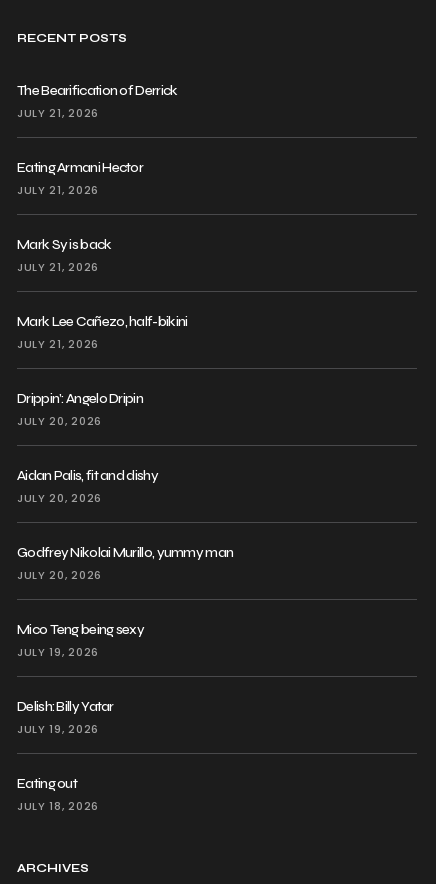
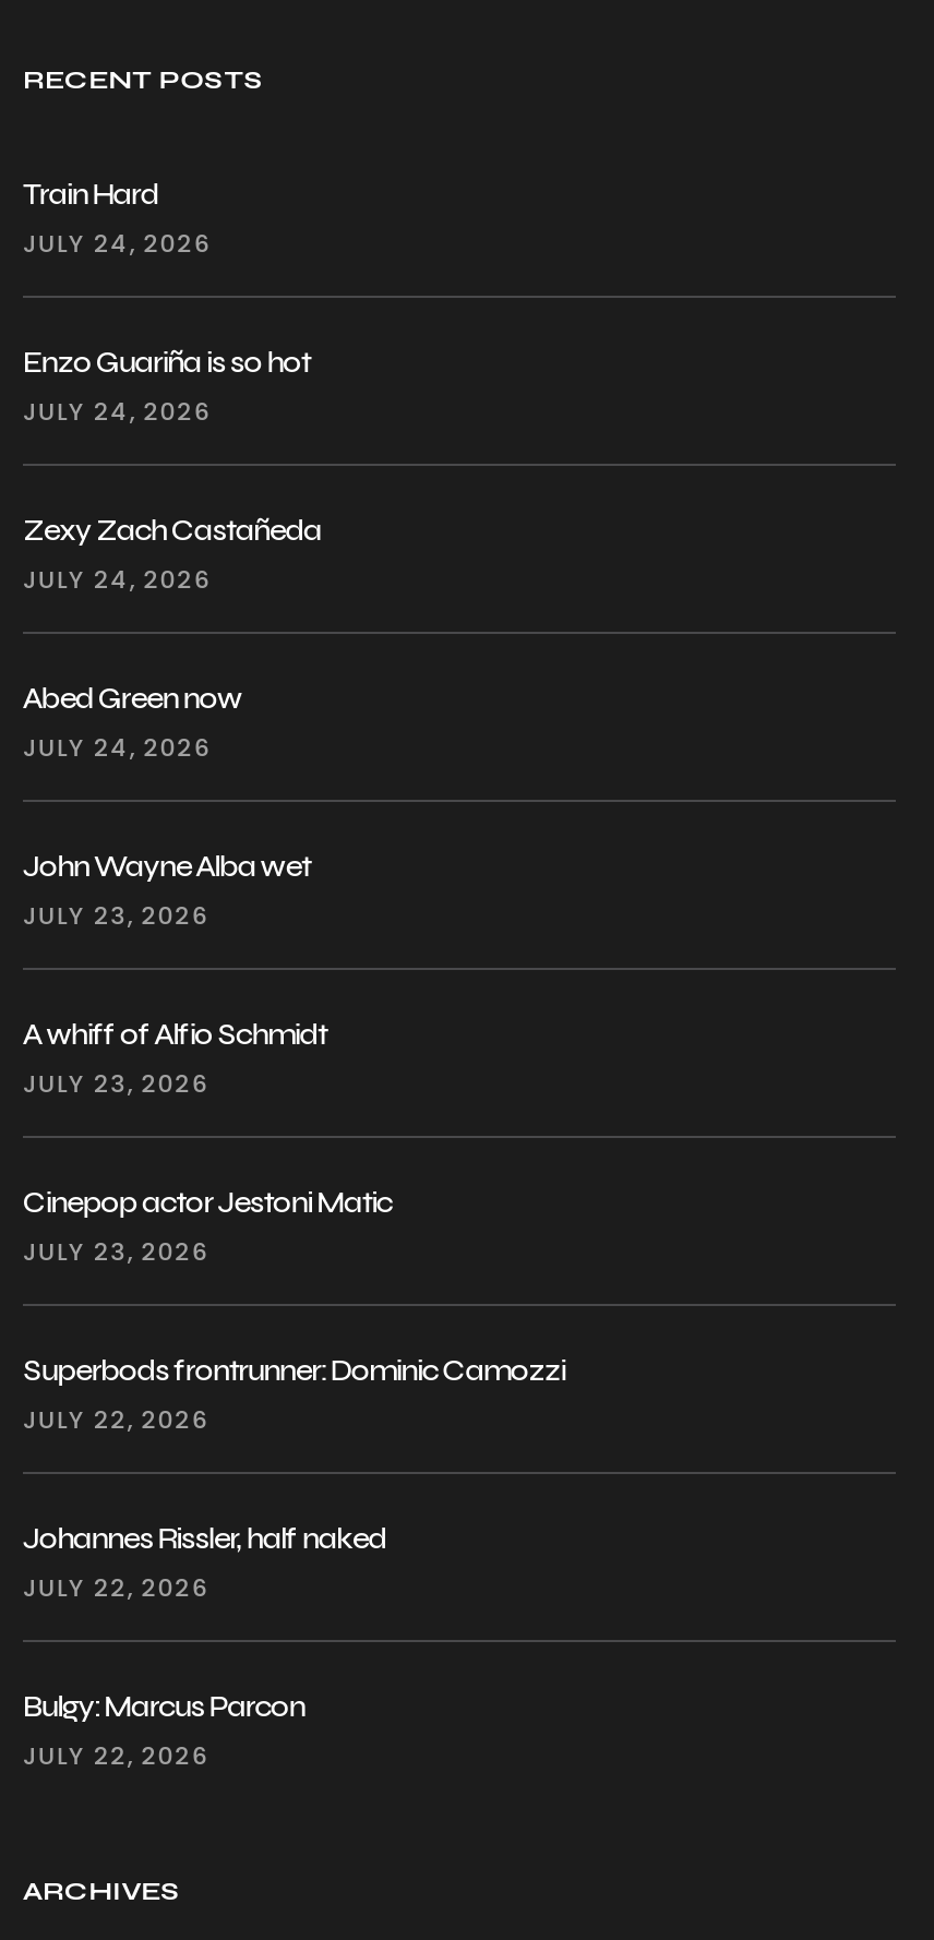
[17,82,177,121] The Bearification of Derrick | JULY 21, 2026 -> [23,176,210,261] Train Hard | JULY 24, 2026
[17,159,143,198] Eating Armani Hector | JULY 21, 2026 -> [23,344,310,429] Enzo Guariña is so hot | JULY 24, 2026
[17,236,111,275] Mark Sy is back | JULY 21, 2026 -> [23,512,321,597] Zexy Zach Castañeda | JULY 24, 2026
[17,313,187,352] Mark Lee Cañezo, half-bikini | JULY 21, 2026 -> [23,680,242,766] Abed Green now | JULY 24, 2026
[17,390,143,429] Drippin’: Angelo Dripin | JULY 20, 2026 -> [23,848,310,934] John Wayne Alba wet | JULY 23, 2026
[17,467,158,506] Aidan Palis, fit and dishy | JULY 20, 2026 -> [23,1016,327,1102] A whiff of Alfio Schmidt | JULY 23, 2026
[17,544,233,583] Godfrey Nikolai Murillo, yummy man | JULY 20, 2026 -> [23,1185,392,1270] Cinepop actor Jestoni Matic | JULY 23, 2026
[17,621,144,660] Mico Teng being sexy | JULY 19, 2026 -> [23,1353,565,1438] Superbods frontrunner: Dominic Camozzi | JULY 22, 2026
[17,698,114,737] Delish: Billy Yatar | JULY 19, 2026 -> [23,1521,386,1606] Johannes Rissler, half naked | JULY 22, 2026
[17,775,99,814] Eating out | JULY 18, 2026 -> [23,1689,304,1774] Bulgy: Marcus Parcon | JULY 22, 2026

